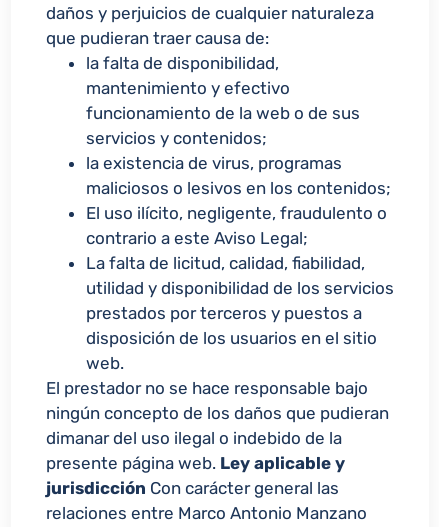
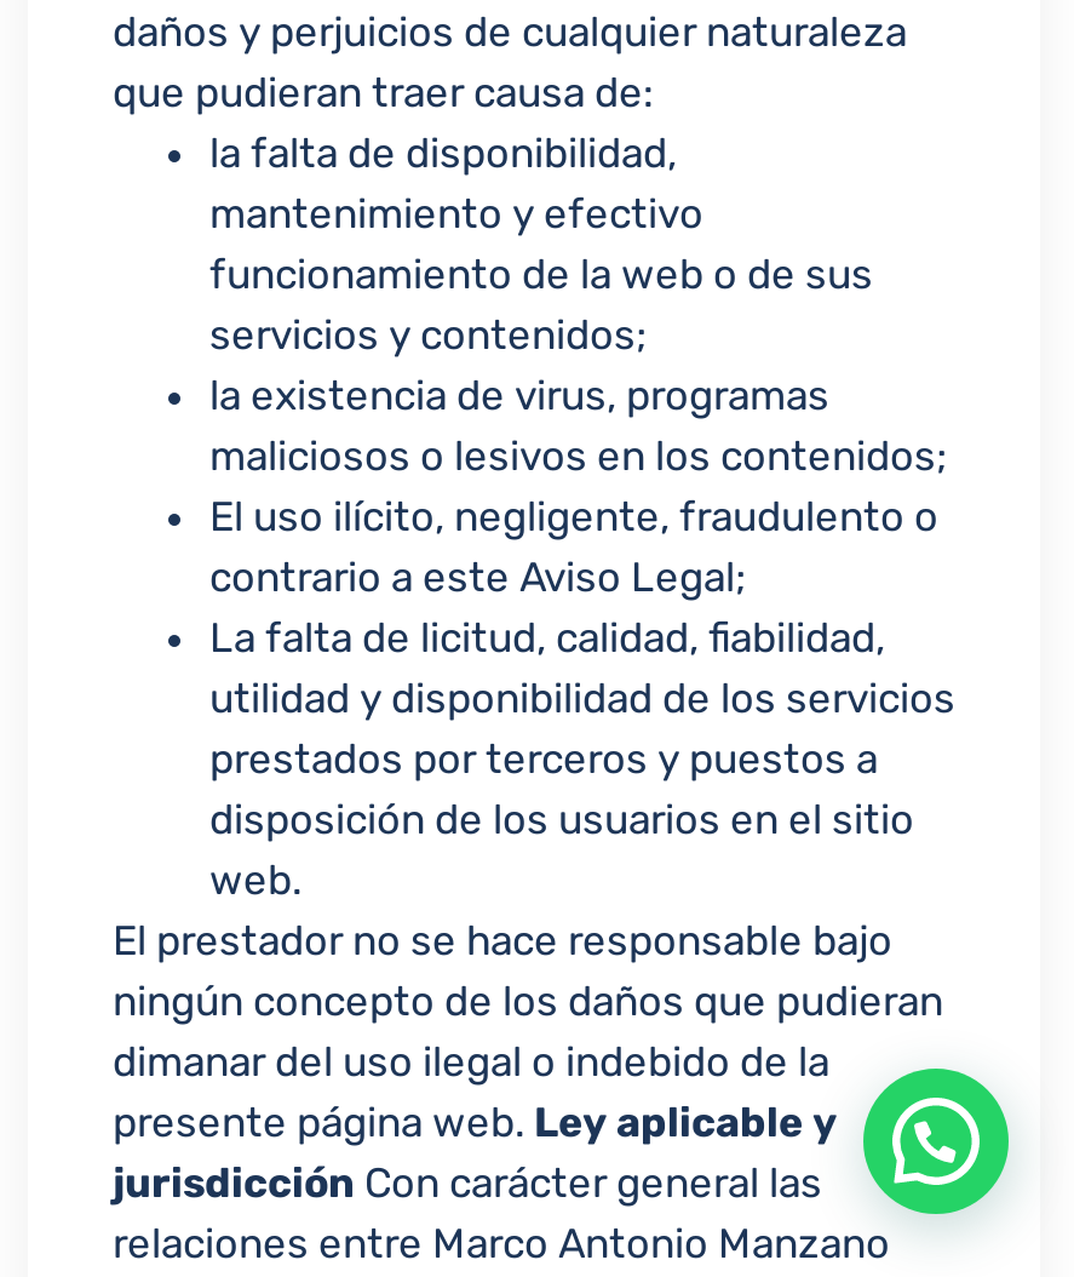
none -> [856,1064,1021,1238] [image]

